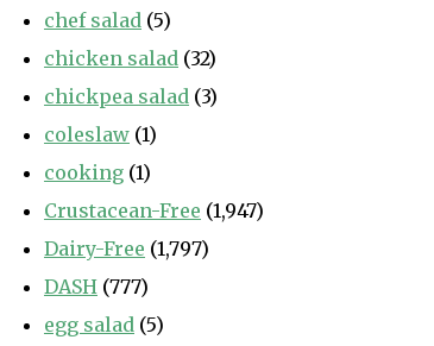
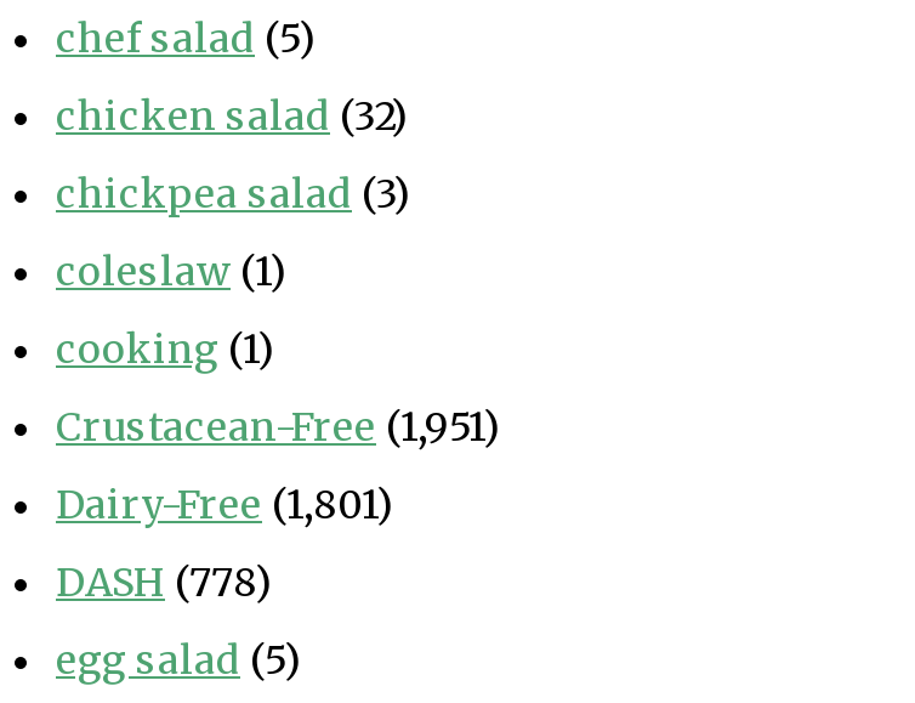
[44,199,264,222] Crustacean-Free (1,947) -> [56,402,500,450] Crustacean-Free (1,951)
[44,237,209,260] Dairy-Free (1,797) -> [56,480,393,528] Dairy-Free (1,801)
[44,275,149,298] DASH (777) -> [56,557,272,606] DASH (778)

